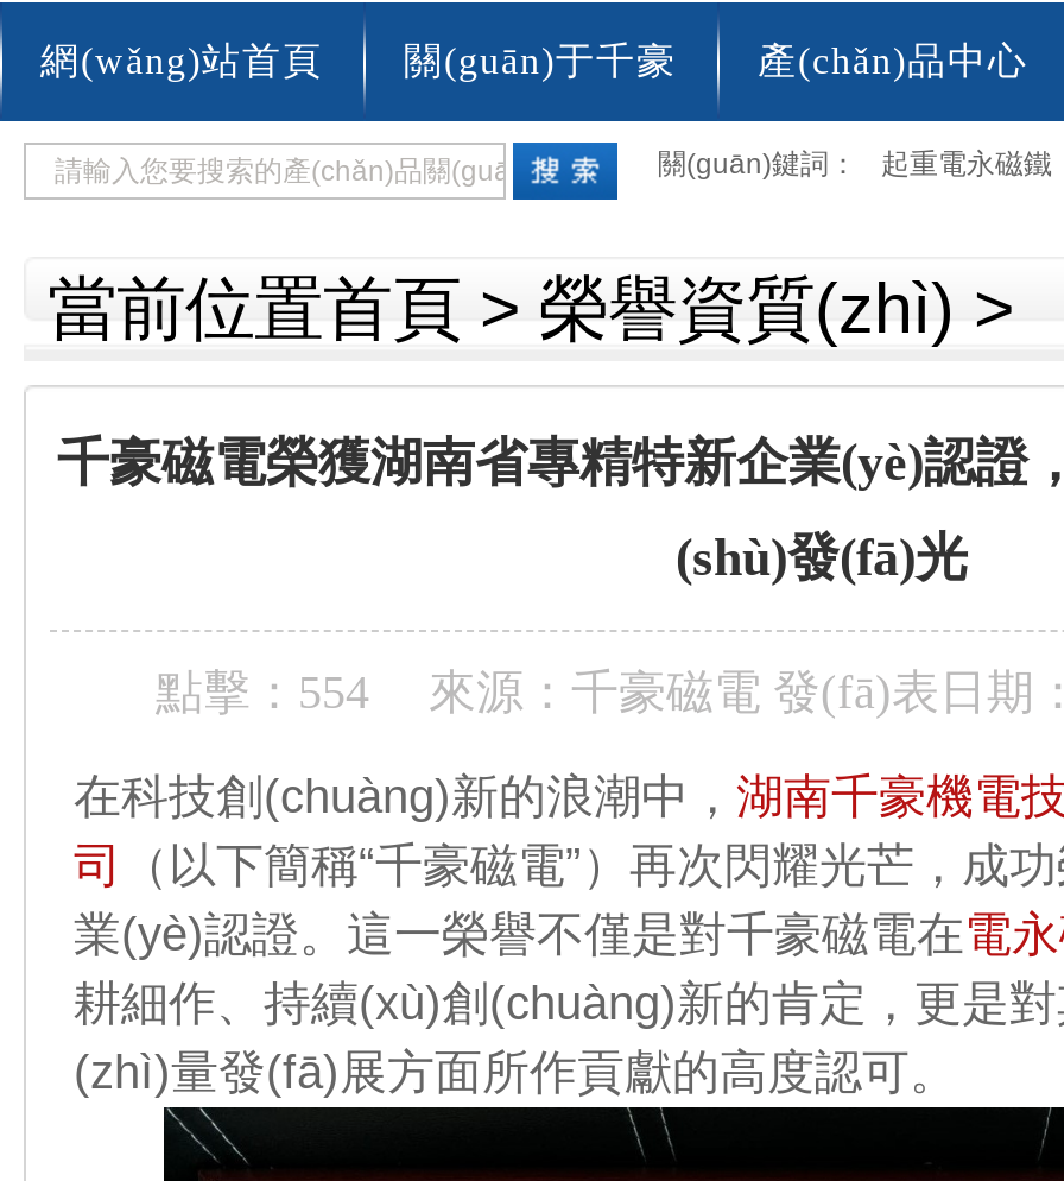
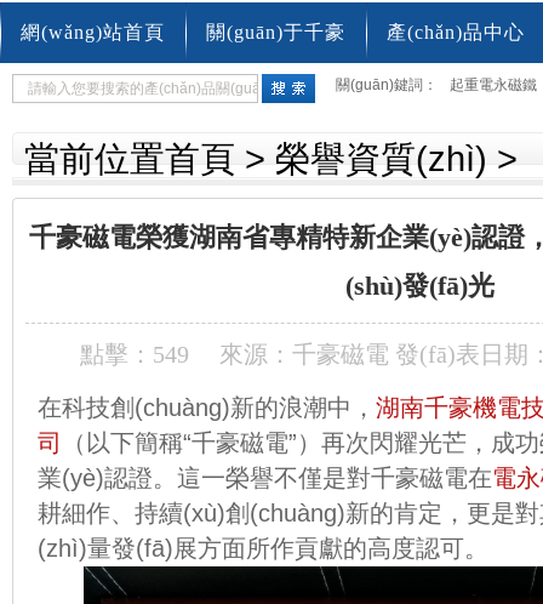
[156,665,369,718] 點擊：554 -> [79,341,188,367] 點擊：549

